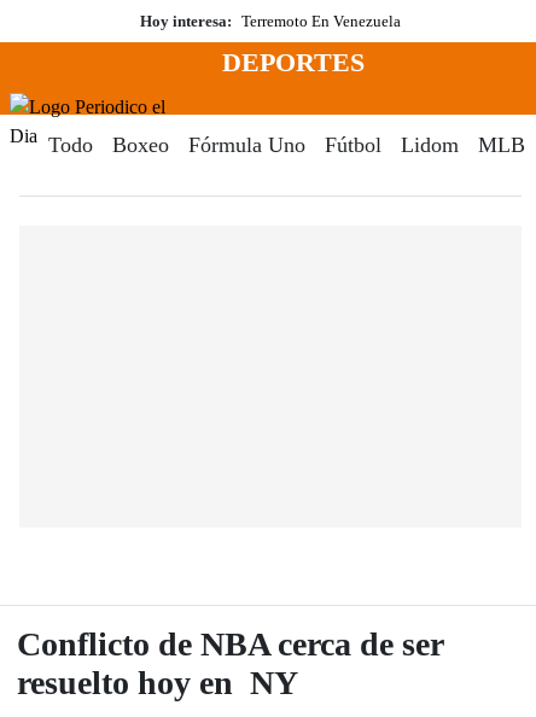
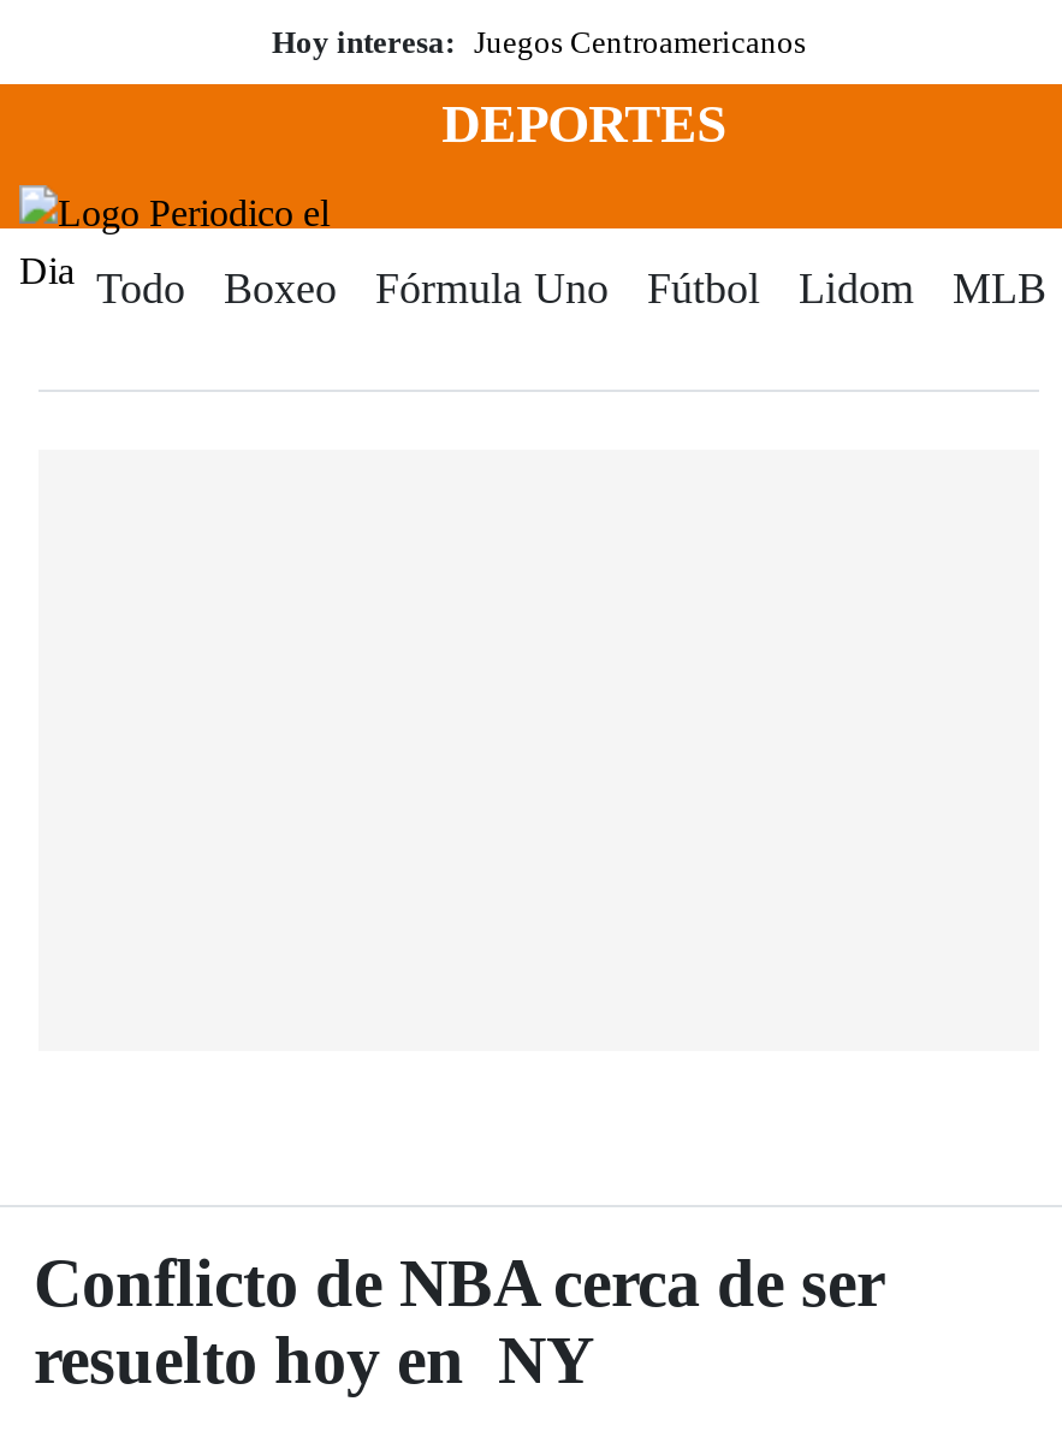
[140,12,401,30] Hoy interesa: Terremoto En Venezuela -> [272,24,806,60] Hoy interesa: Juegos Centroamericanos

